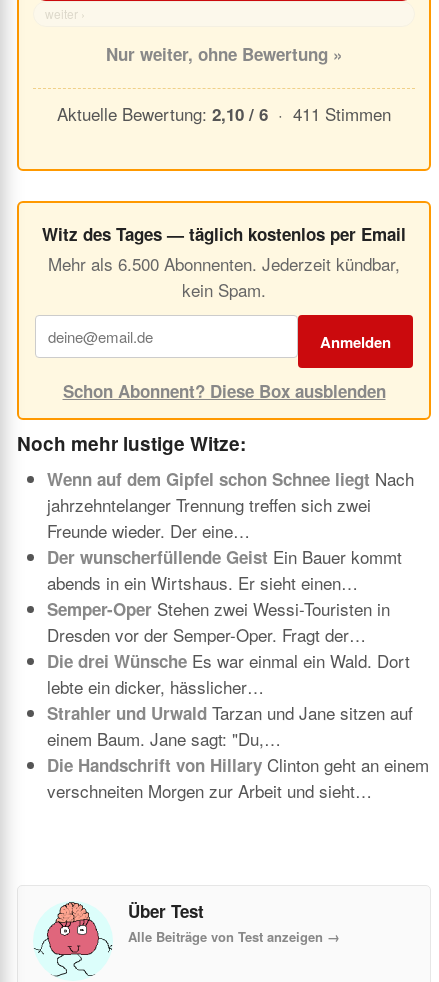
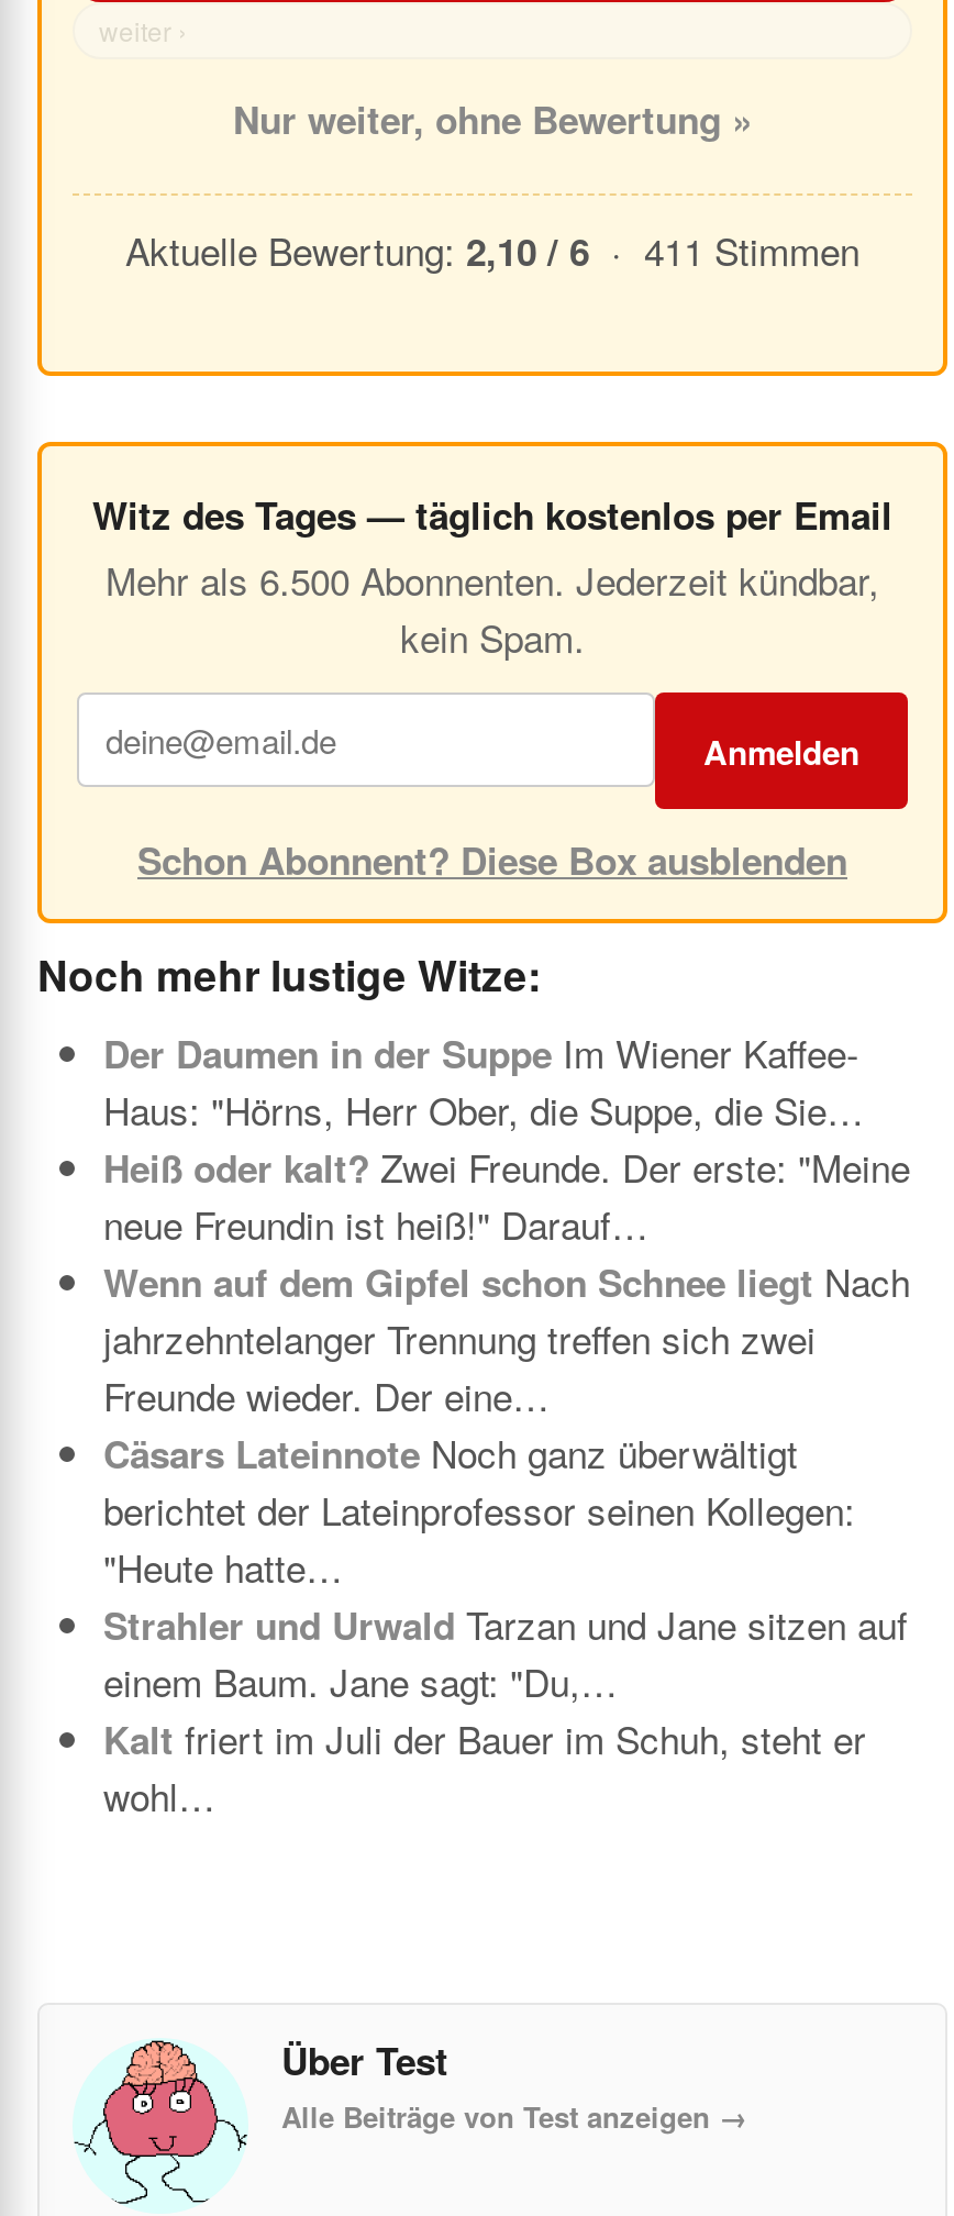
none -> [103,1024,910,1250] Der Daumen in der Suppe Im Wiener Kaffee- | Haus: "Hörns, Herr Ober, die Suppe, die Sie… | Heiß oder kalt? Zwei Freunde. Der erste: "Meine | neue Freundin ist heiß!" Darauf…
moved [47,466,414,543] -> [103,1252,910,1421]: Wenn auf dem Gipfel schon Schnee liegt Nach | jahrzehntelanger Trennung treffen sich zwei | Freunde wieder. Der eine…
[47,544,410,699] Der wunscherfüllende Geist Ein Bauer kommt | abends in ein Wirtshaus. Er sieht einen… | Semper-Oper Stehen zwei Wessi-Touristen in | Dresden vor der Semper-Oper. Fragt der… | Die drei Wünsche Es war einmal ein Wald. Dort | lebte ein dicker, hässlicher… -> [103,1424,855,1593] Cäsars Lateinnote Noch ganz überwältigt | berichtet der Lateinprofessor seinen Kollegen: | "Heute hatte…
[47,752,429,803] Die Handschrift von Hillary Clinton geht an einem | verschneiten Morgen zur Arbeit und sieht… -> [103,1709,866,1822] Kalt friert im Juli der Bauer im Schuh, steht er | wohl…

